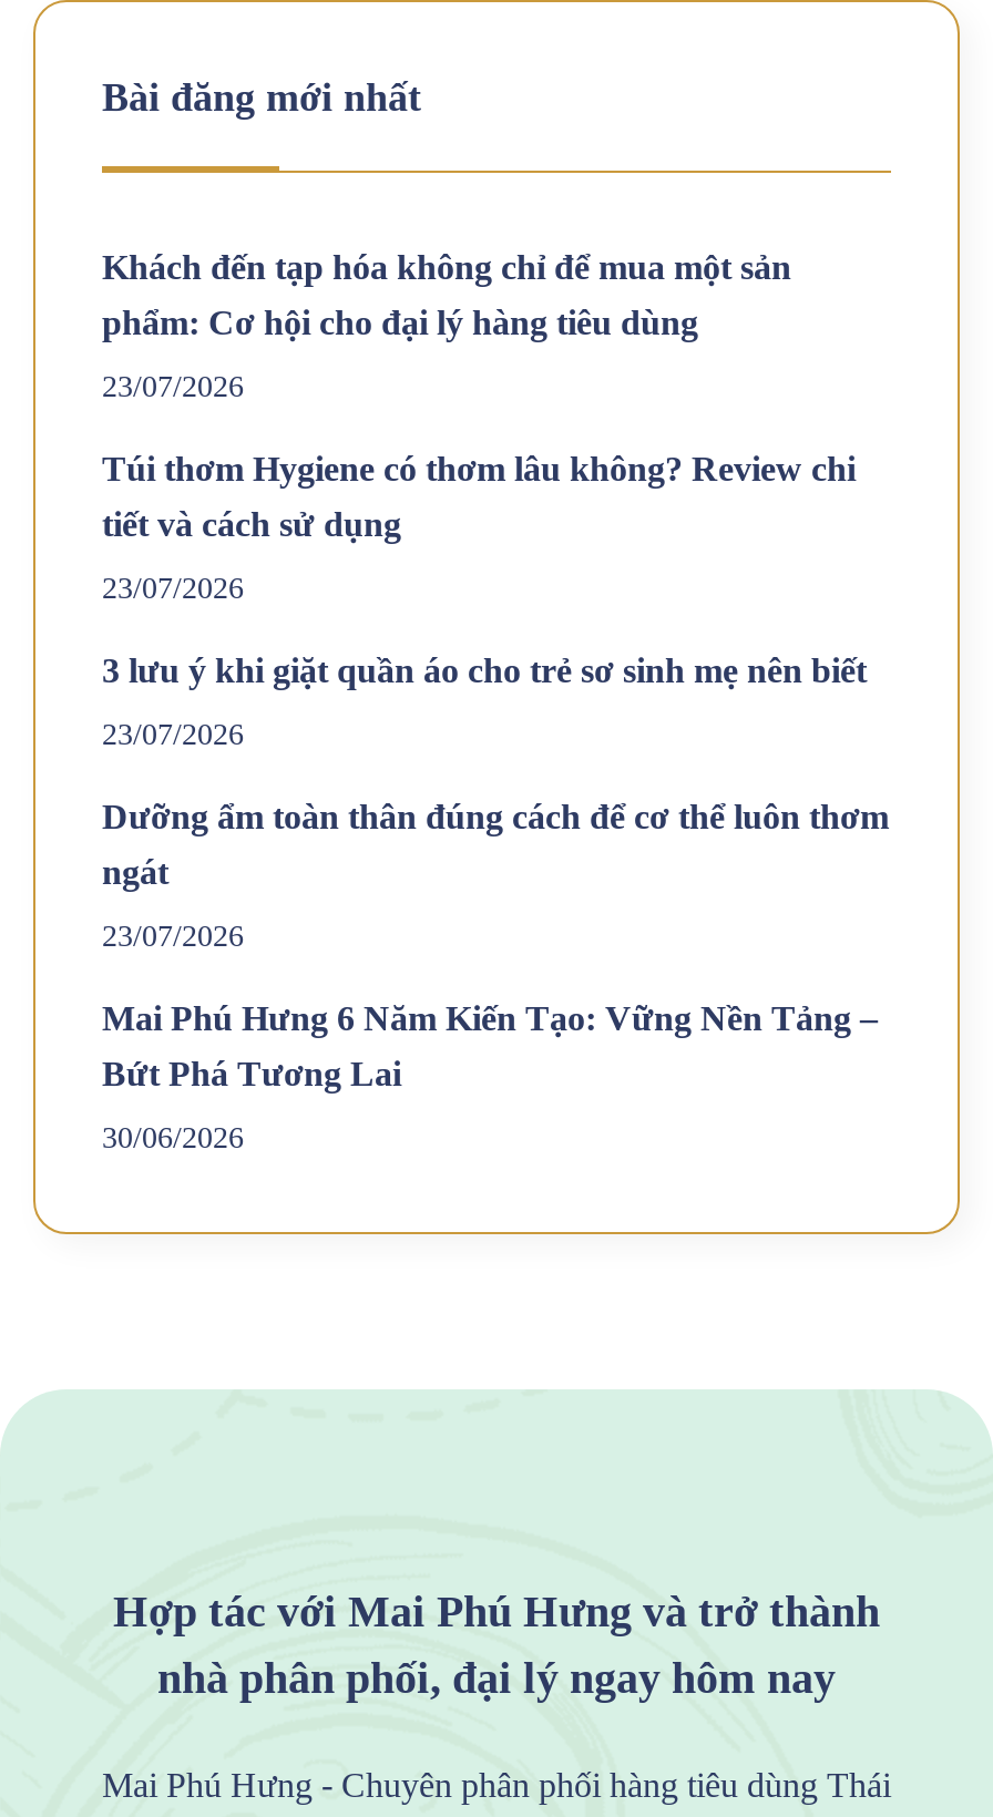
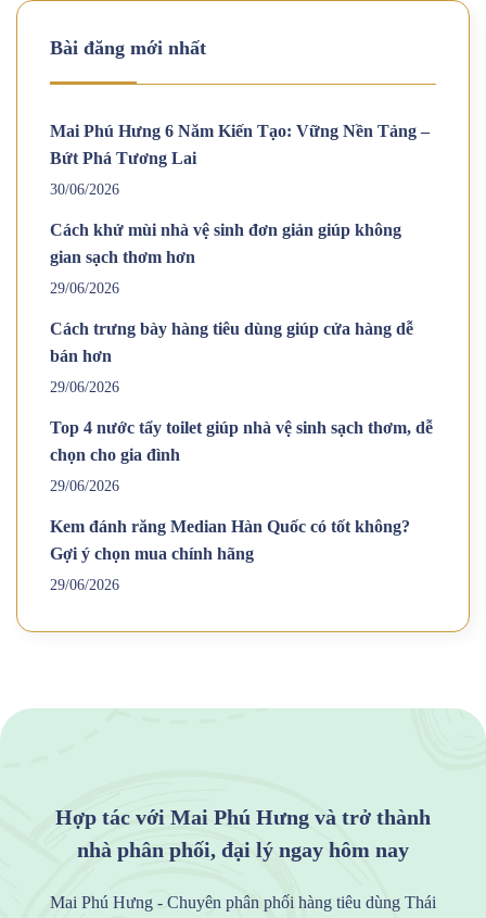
[102,249,889,954] Khách đến tạp hóa không chỉ để mua một sản | phẩm: Cơ hội cho đại lý hàng tiêu dùng | 23/07/2026 | Túi thơm Hygiene có thơm lâu không? Review chi | tiết và cách sử dụng | 23/07/2026 | 3 lưu ý khi giặt quần áo cho trẻ sơ sinh mẹ nên biết | 23/07/2026 | Dưỡng ẩm toàn thân đúng cách để cơ thể luôn thơm | ngát | 23/07/2026 -> none
moved [102,1000,878,1155] -> [50,122,430,198]: Mai Phú Hưng 6 Năm Kiến Tạo: Vững Nền Tảng – | Bứt Phá Tương Lai | 30/06/2026
none -> [50,221,433,594] Cách khử mùi nhà vệ sinh đơn giản giúp không | gian sạch thơm hơn | 29/06/2026 | Cách trưng bày hàng tiêu dùng giúp cửa hàng dễ | bán hơn | 29/06/2026 | Top 4 nước tẩy toilet giúp nhà vệ sinh sạch thơm, dễ | chọn cho gia đình | 29/06/2026 | Kem đánh răng Median Hàn Quốc có tốt không? | Gợi ý chọn mua chính hãng | 29/06/2026

